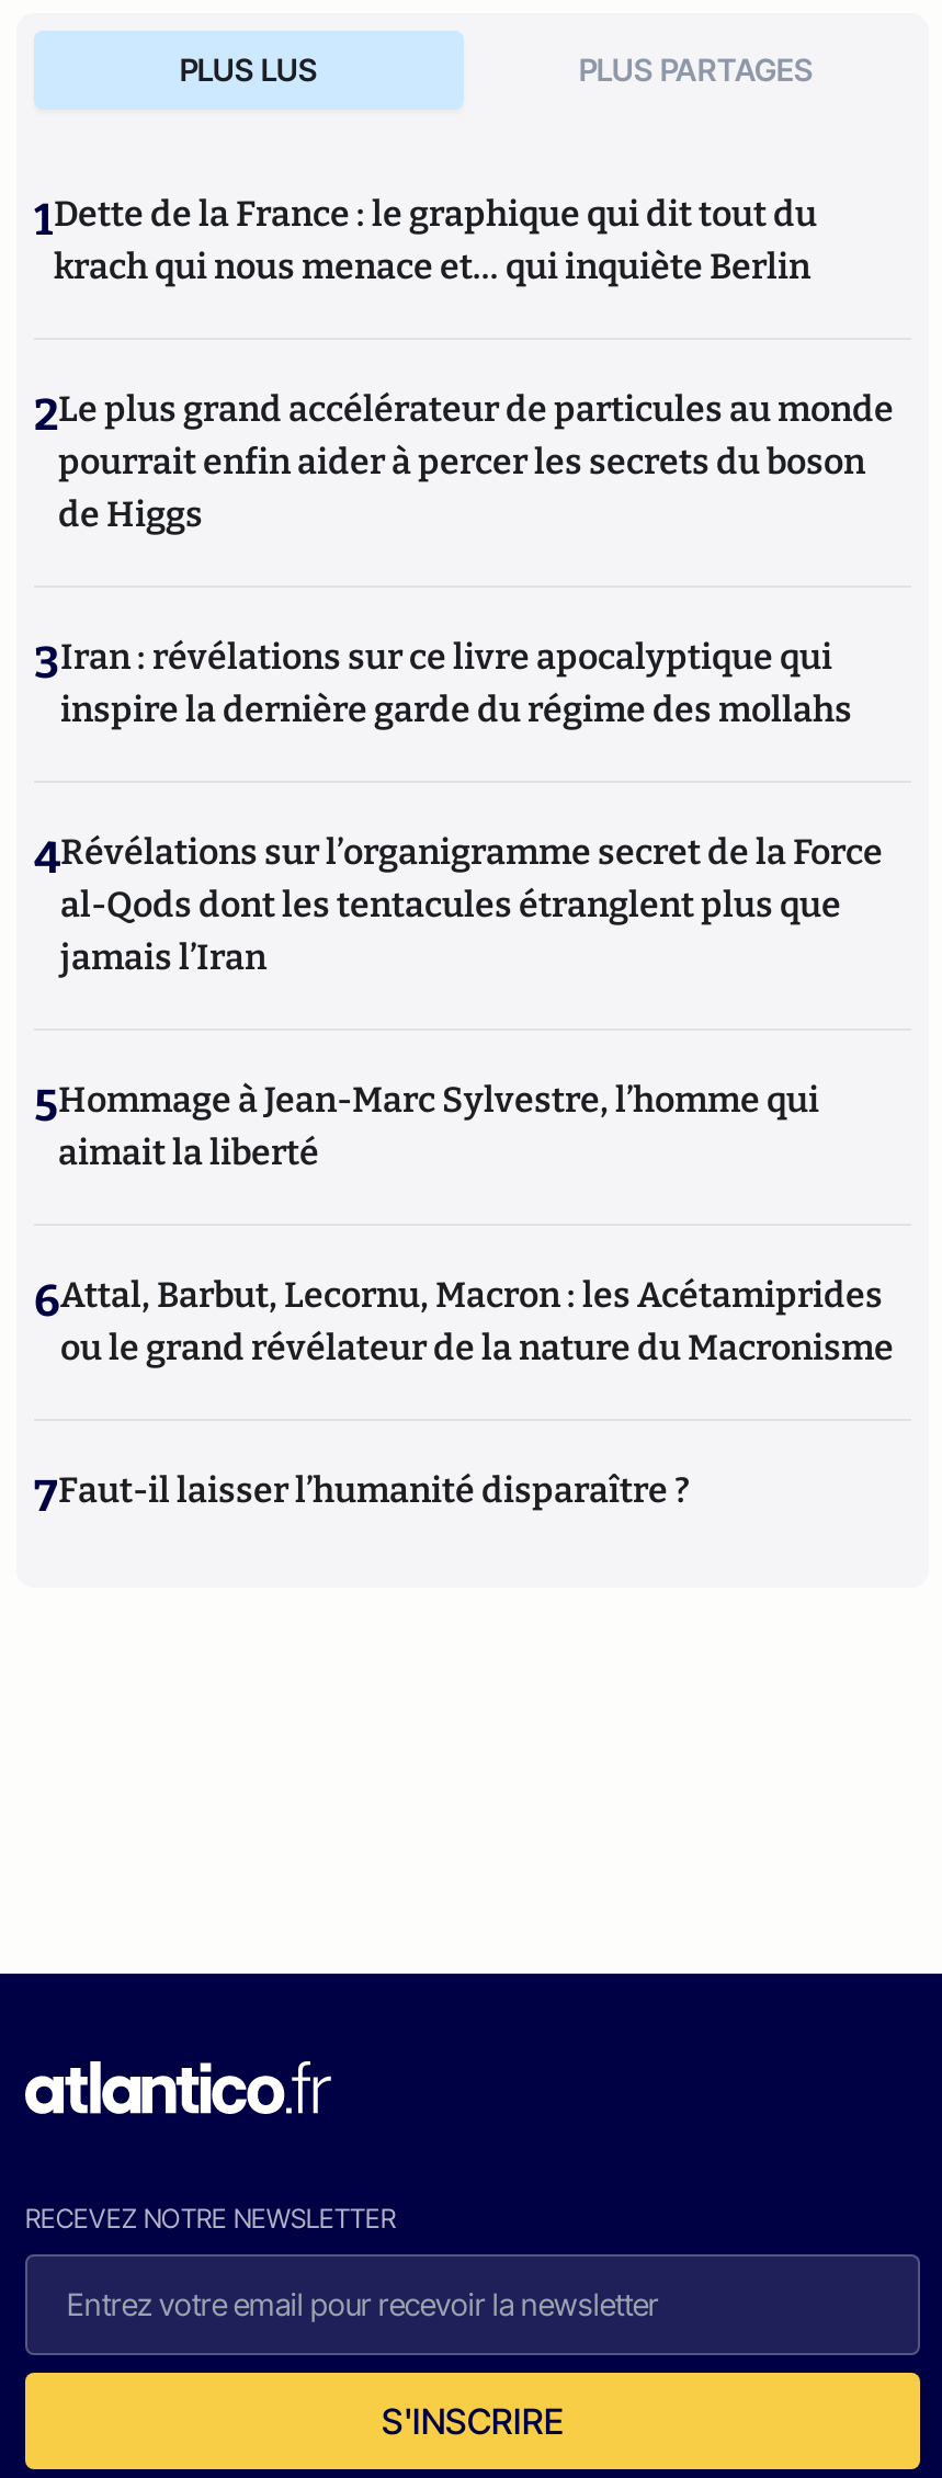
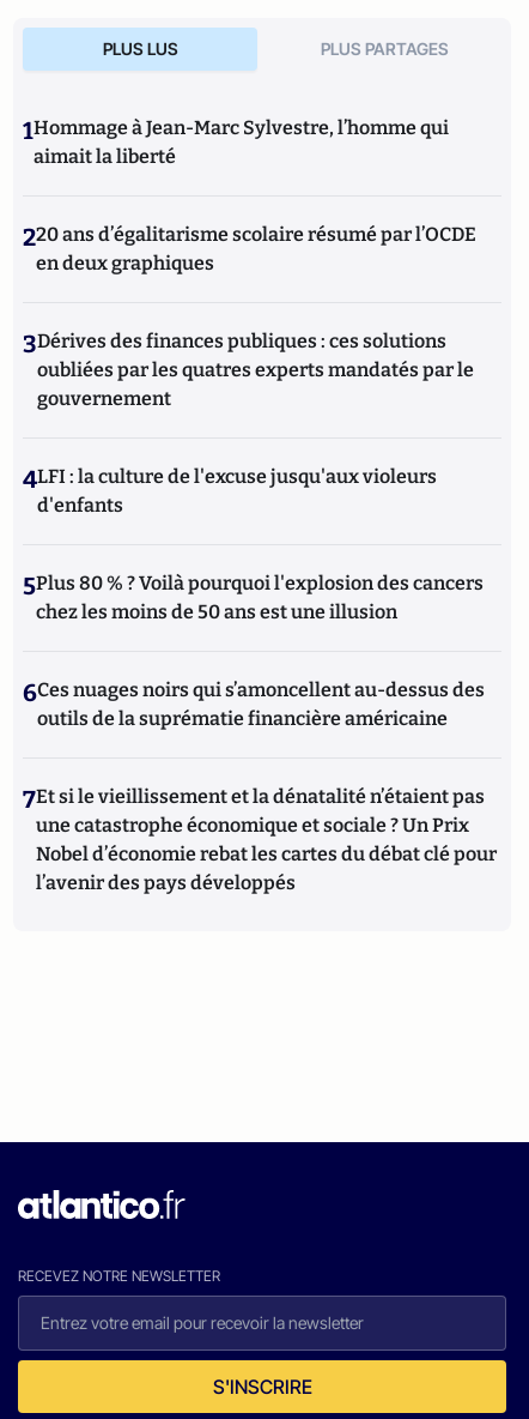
[34,193,894,1132] 1Dette de la France : le graphique qui dit tout du | krach qui nous menace et… qui inquiète Berlin | 2Le plus grand accélérateur de particules au monde | pourrait enfin aider à percer les secrets du boson | de Higgs | 3Iran : révélations sur ce livre apocalyptique qui | inspire la dernière garde du régime des mollahs | 4Révélations sur l’organigramme secret de la Force | al-Qods dont les tentacules étranglent plus que | jamais l’Iran | 5Hommage à Jean-Marc Sylvestre, l’homme qui -> [23,116,449,145] 1Hommage à Jean-Marc Sylvestre, l’homme qui
moved [58,1132,319,1173] -> [34,145,176,168]: aimait la liberté
[34,1274,894,1522] 6Attal, Barbut, Lecornu, Macron : les Acétamiprides | ou le grand révélateur de la nature du Macronisme | 7Faut-il laisser l’humanité disparaître ? -> [23,223,497,894] 220 ans d’égalitarisme scolaire résumé par l’OCDE | en deux graphiques | 3Dérives des finances publiques : ces solutions | oubliées par les quatres experts mandatés par le | gouvernement | 4LFI : la culture de l'excuse jusqu'aux violeurs | d'enfants | 5Plus 80 % ? Voilà pourquoi l'explosion des cancers | chez les moins de 50 ans est une illusion | 6Ces nuages noirs qui s’amoncellent au-dessus des | outils de la suprématie financière américaine | 7Et si le vieillissement et la dénatalité n’étaient pas | une catastrophe économique et sociale ? Un Prix | Nobel d’économie rebat les cartes du débat clé pour | l’avenir des pays développés

